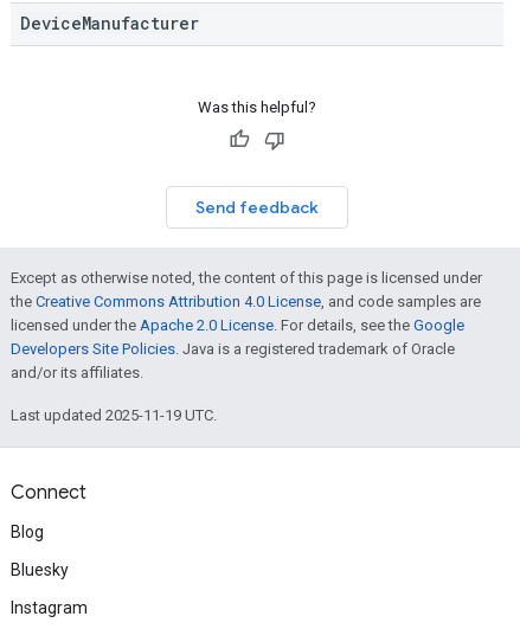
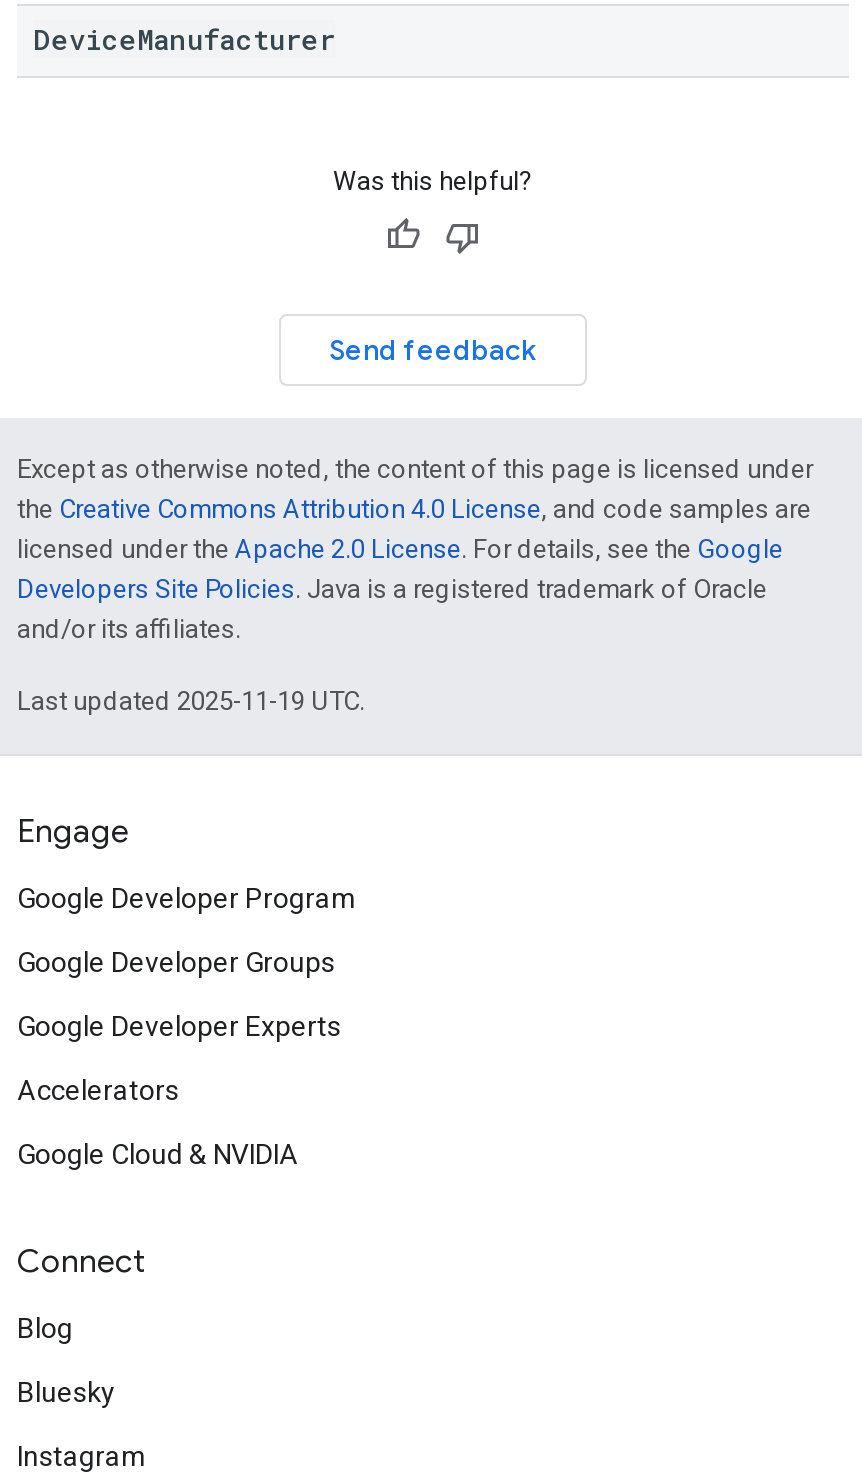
none -> [17,812,357,1170] Engage | Google Developer Program | Google Developer Groups | Google Developer Experts | Accelerators | Google Cloud & NVIDIA

